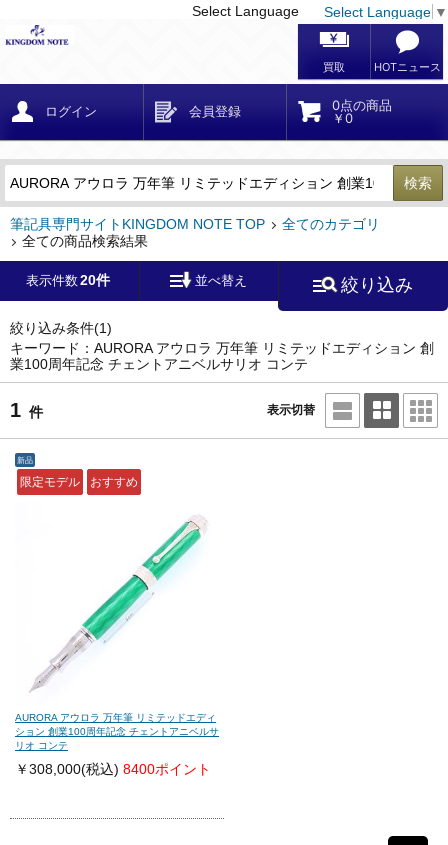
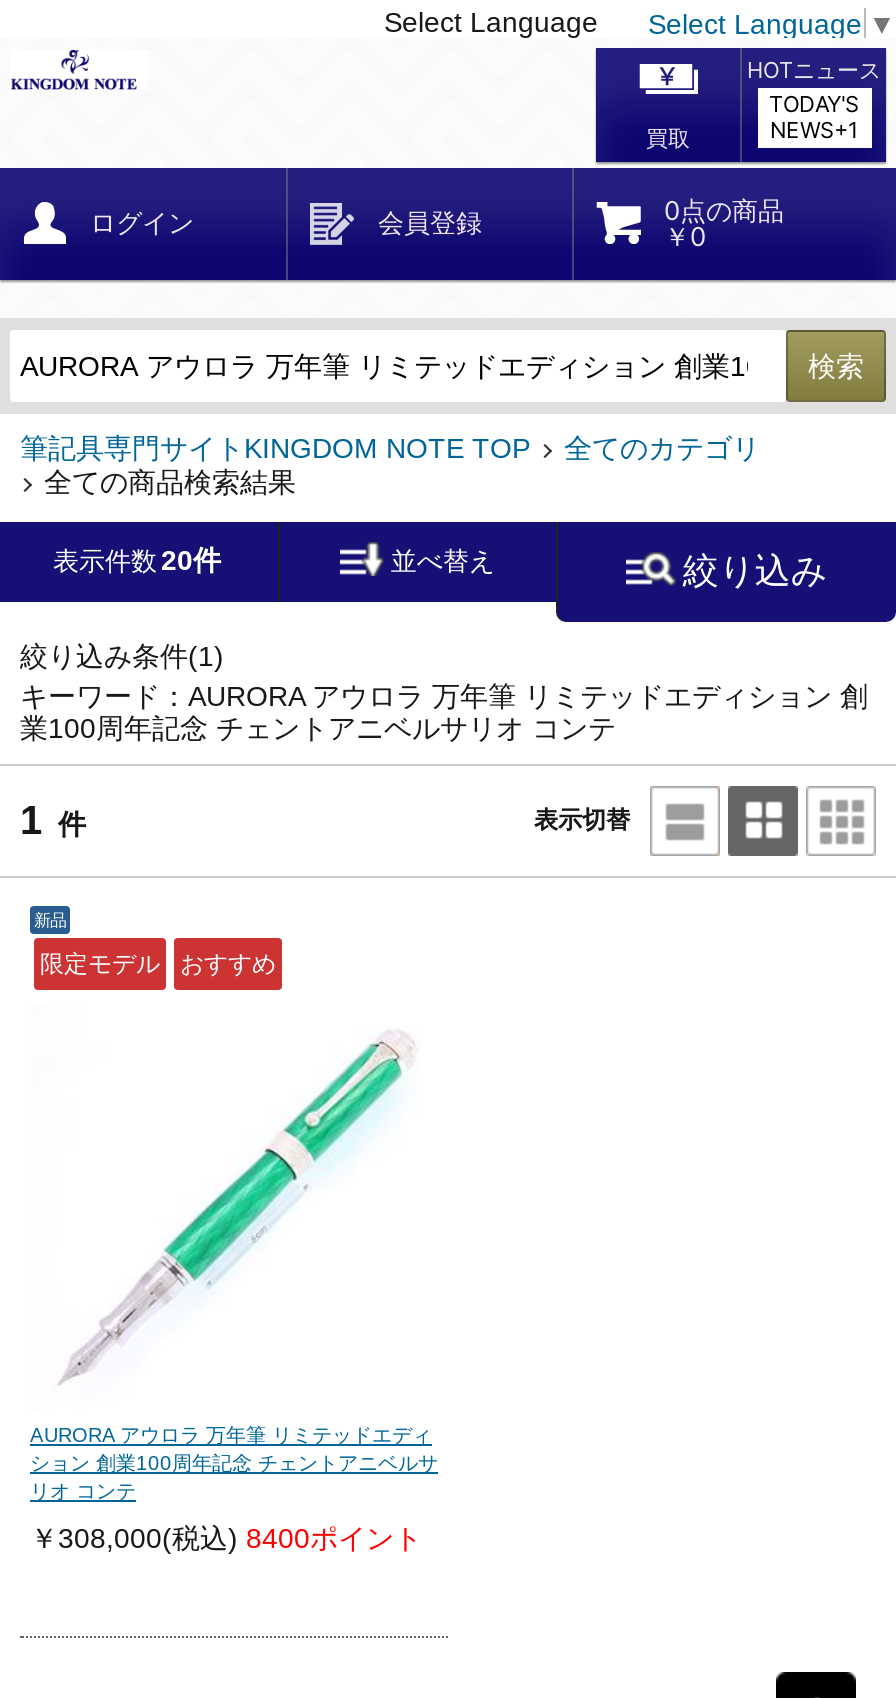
[299,32,442,83] [image] -> [596,62,886,164] [image]

